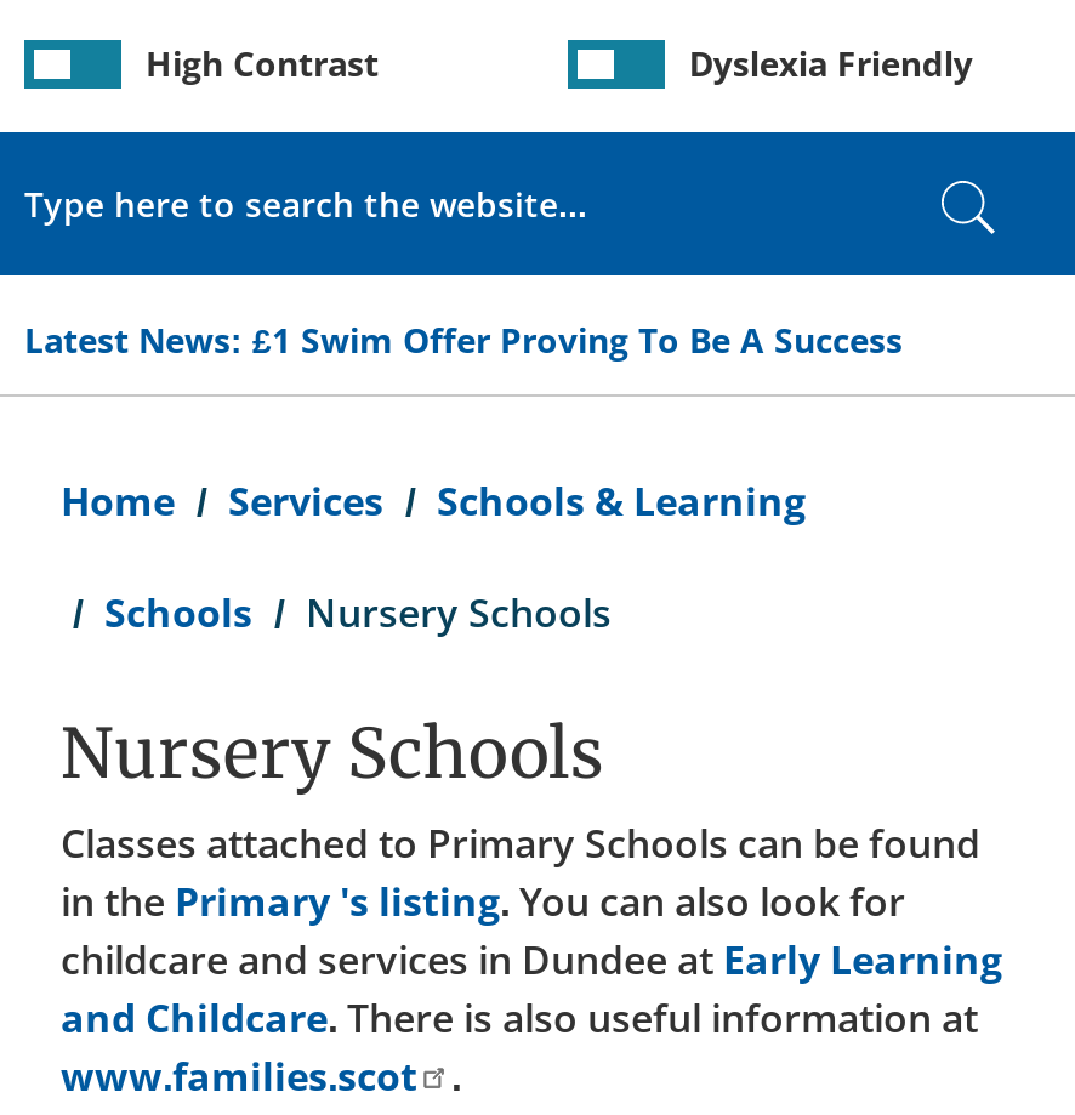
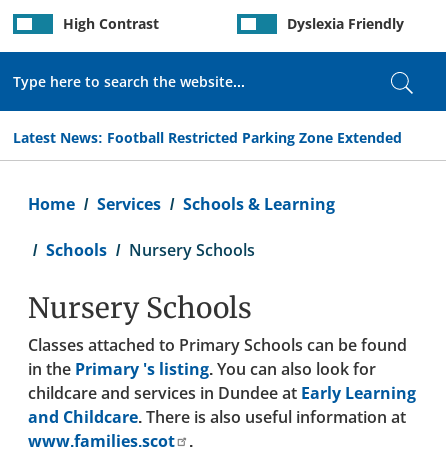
[24,317,903,363] Latest News: £1 Swim Offer Proving To Be A Success -> [13,128,402,147] Latest News: Football Restricted Parking Zone Extended

